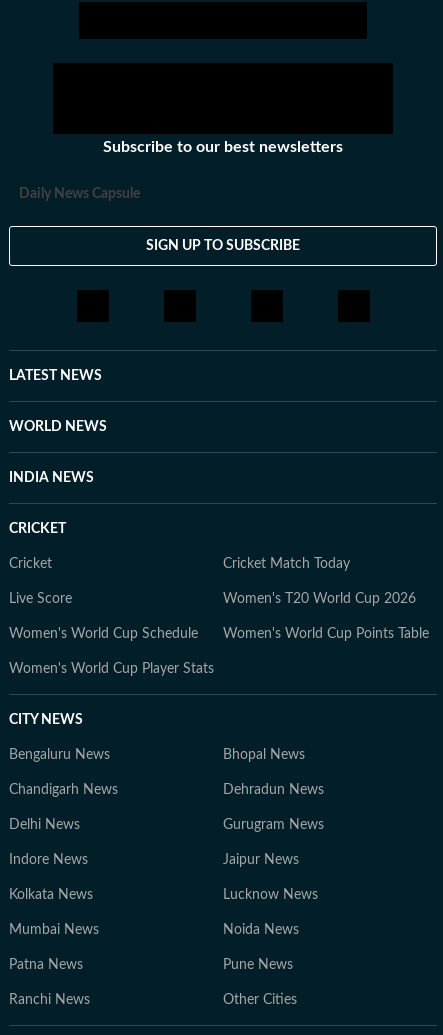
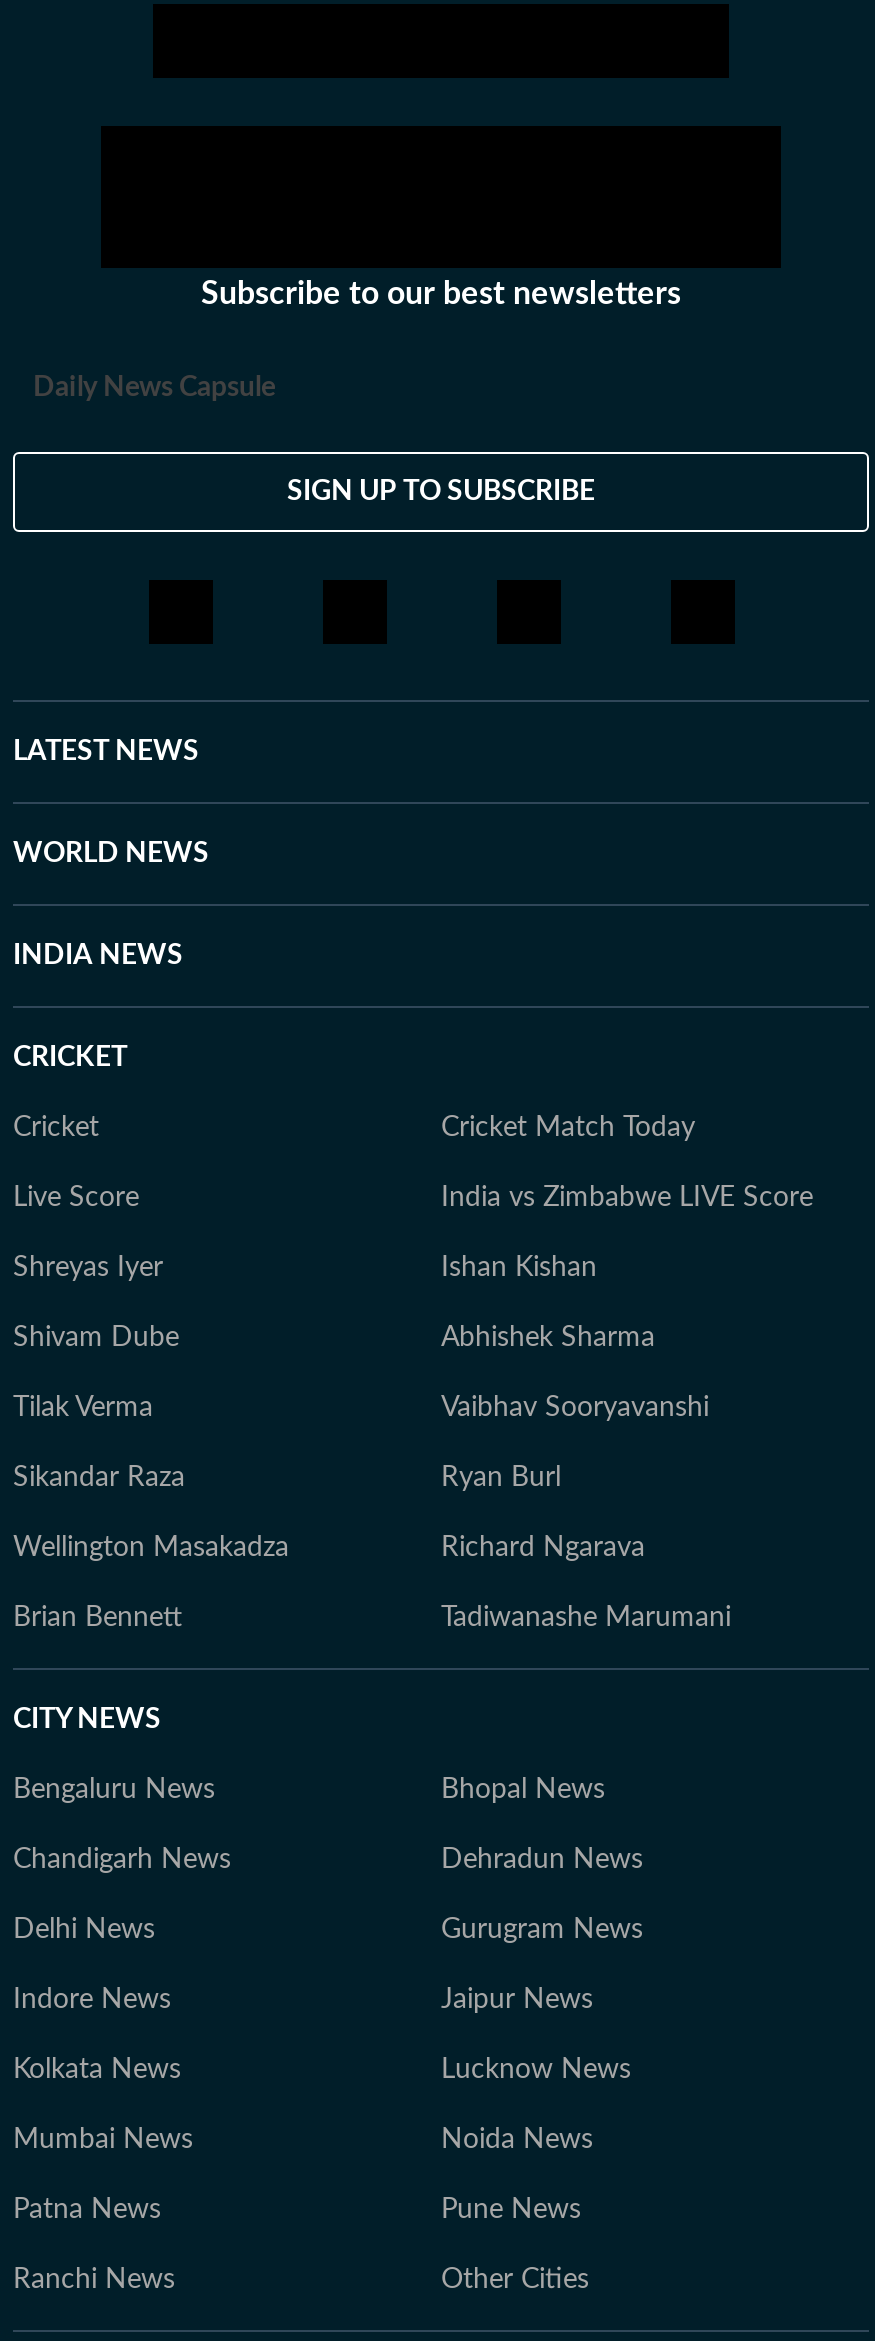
[9,592,429,676] Women's T20 World Cup 2026 | Women's World Cup Schedule | Women's World Cup Points Table | Women's World Cup Player Stats -> [13,1184,813,1632] India vs Zimbabwe LIVE Score | Shreyas Iyer | Ishan Kishan | Shivam Dube | Abhishek Sharma | Tilak Verma | Vaibhav Sooryavanshi | Sikandar Raza | Ryan Burl | Wellington Masakadza | Richard Ngarava | Brian Bennett | Tadiwanashe Marumani

